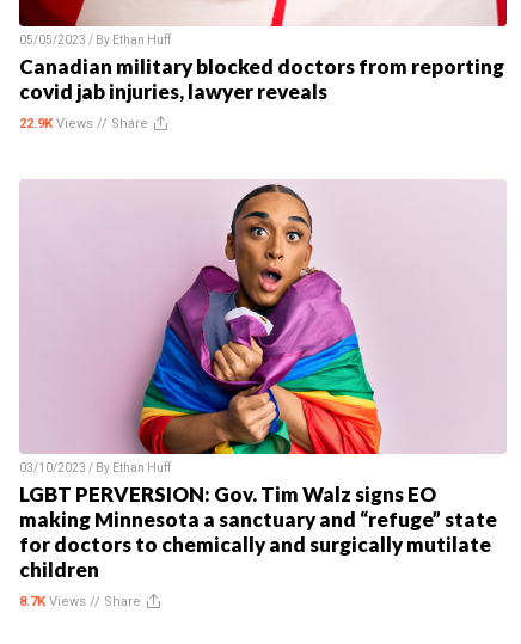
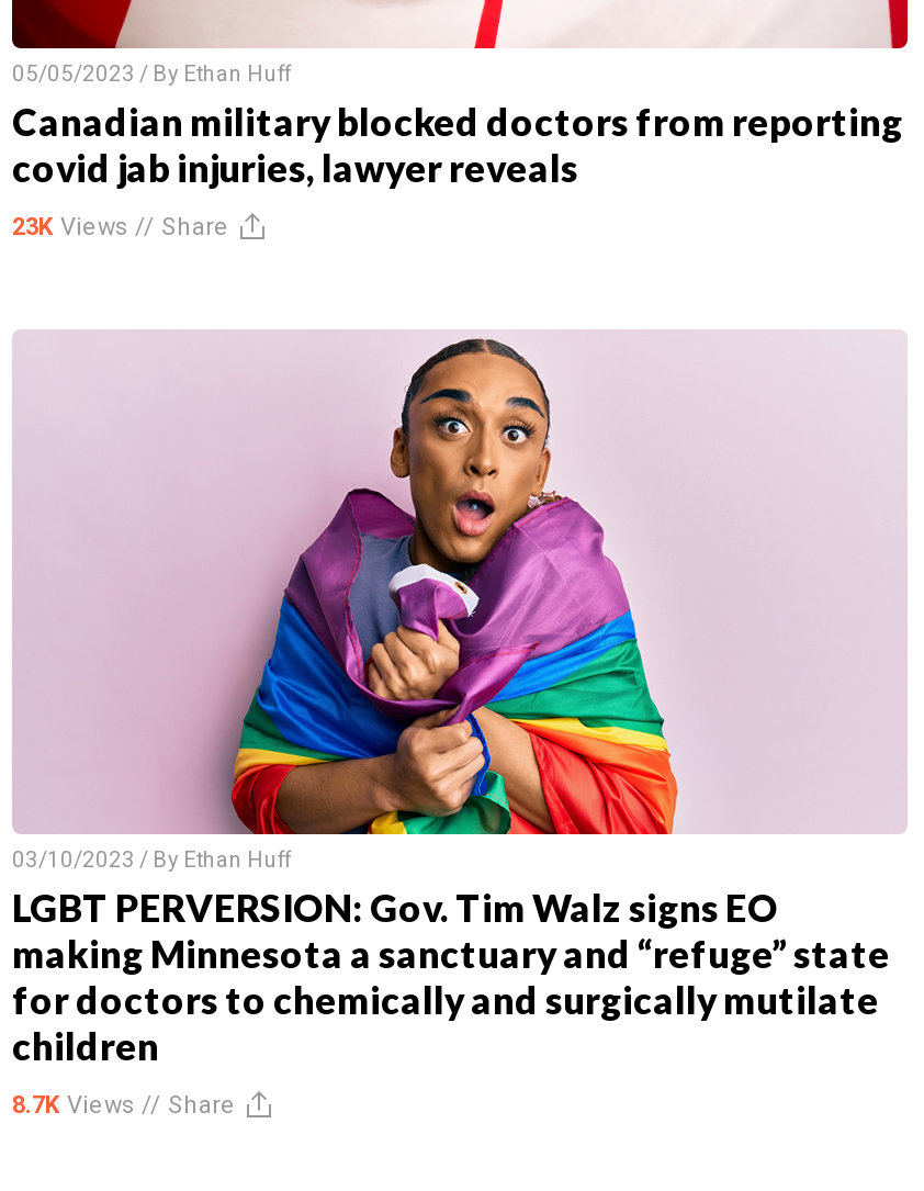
[19,116,148,131] 22.9K Views // Share -> [12,213,229,241] 23K Views // Share

